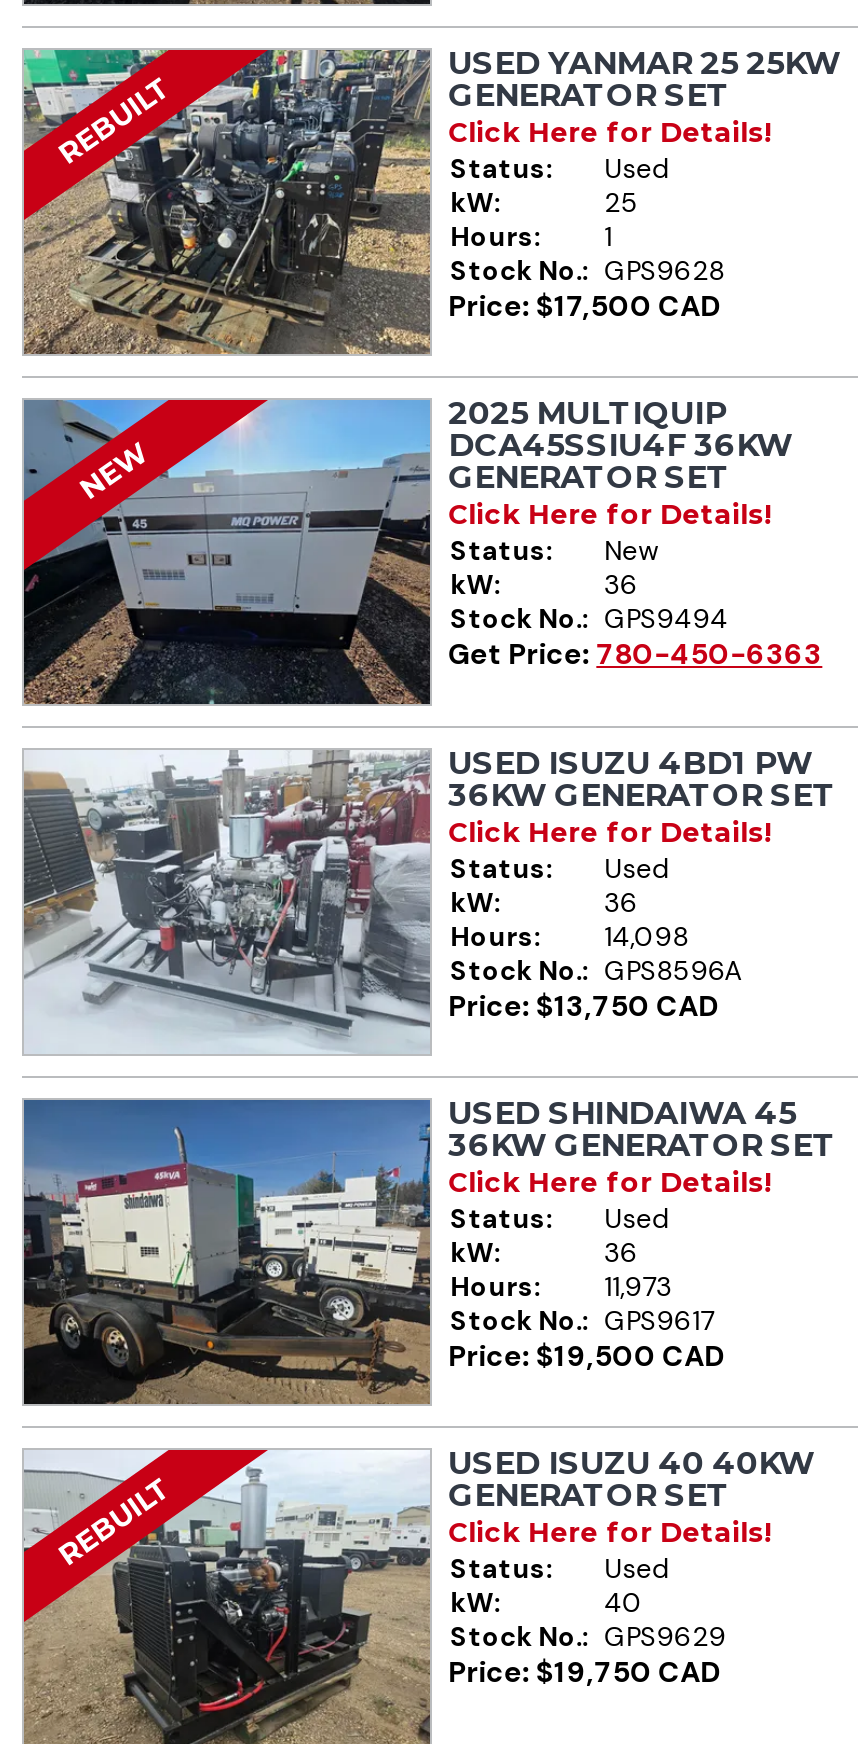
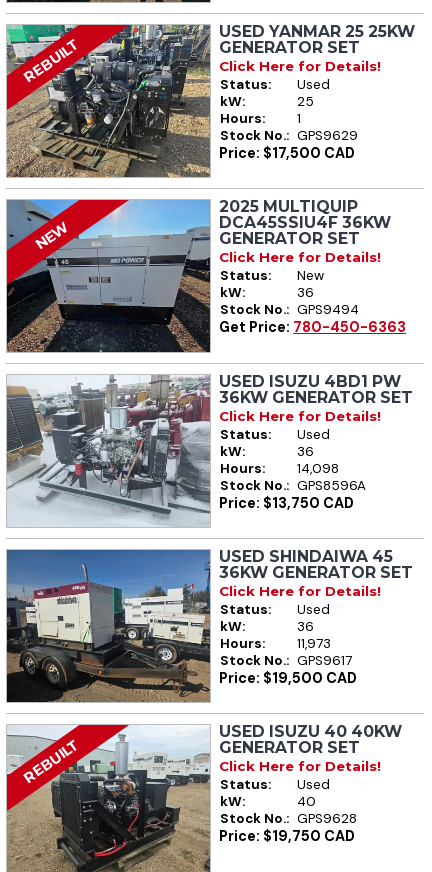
[450,254,724,288] Stock No.: GPS9628 -> [220,127,358,144] Stock No.: GPS9629
[450,1621,726,1655] Stock No.: GPS9629 -> [220,810,357,827] Stock No.: GPS9628

